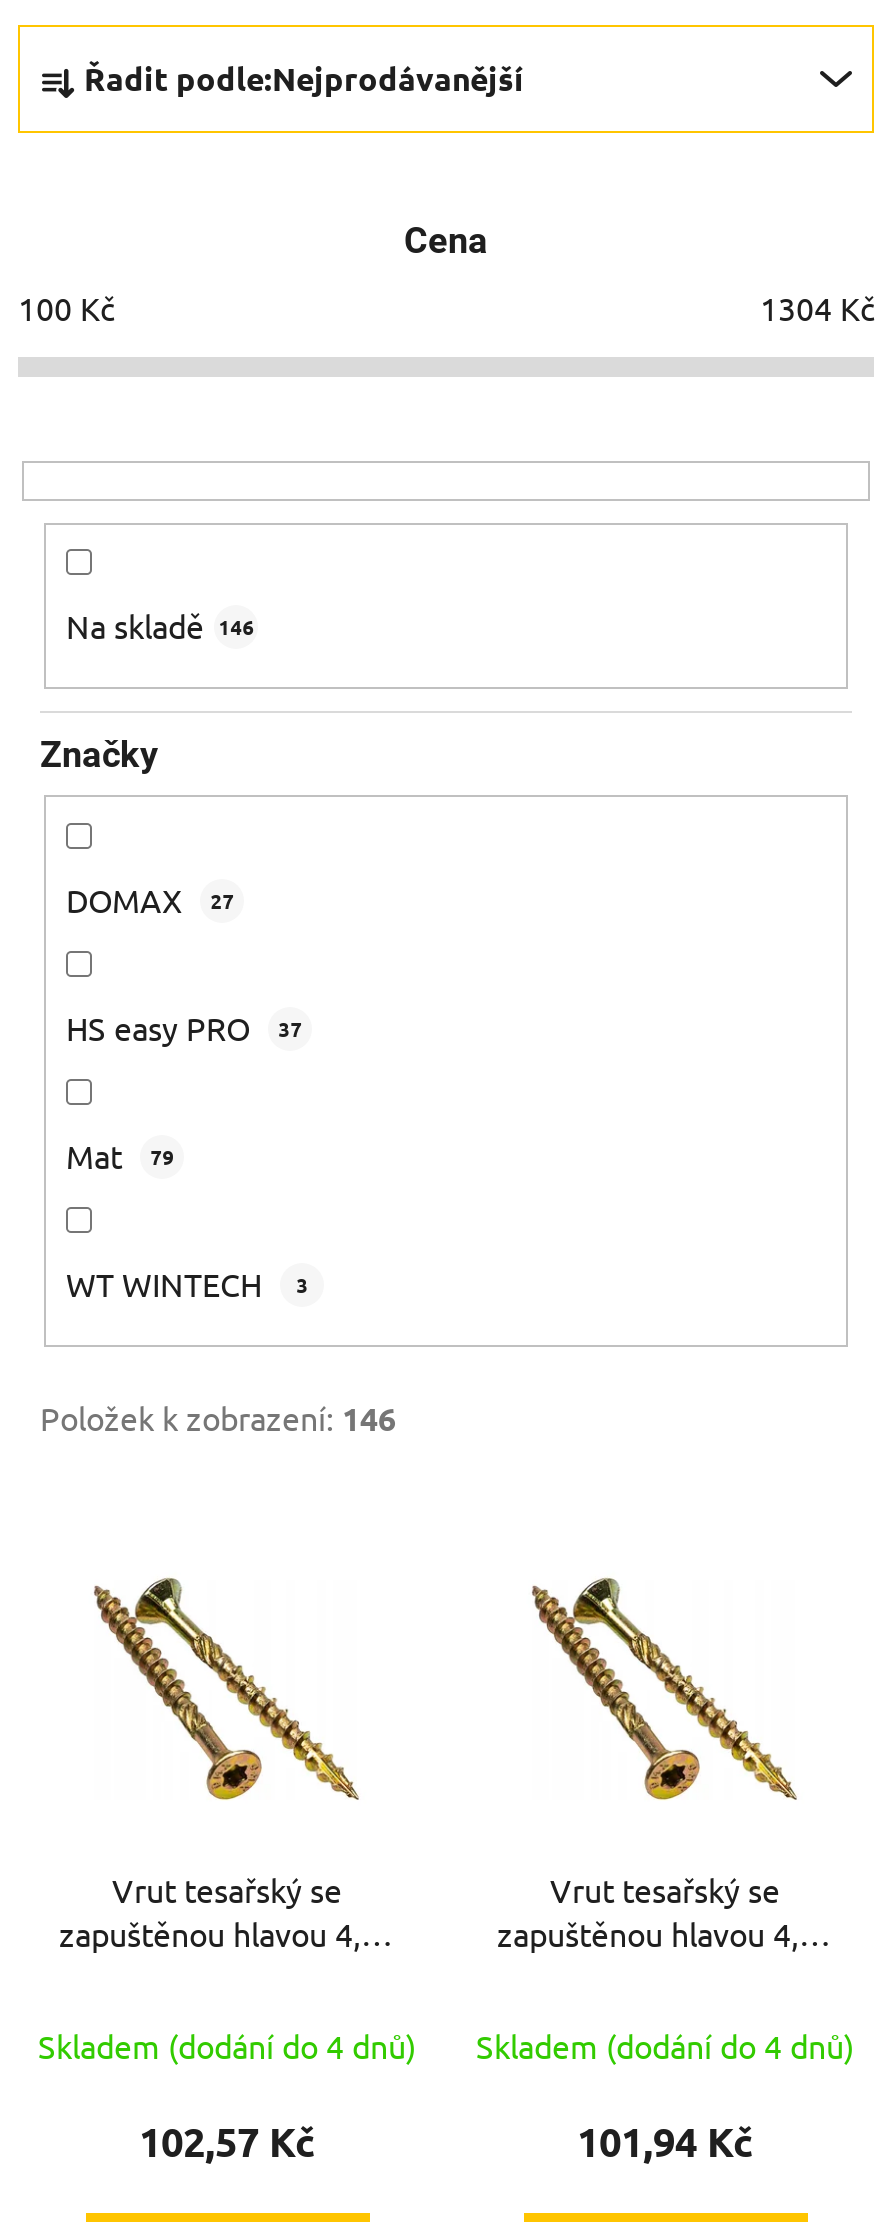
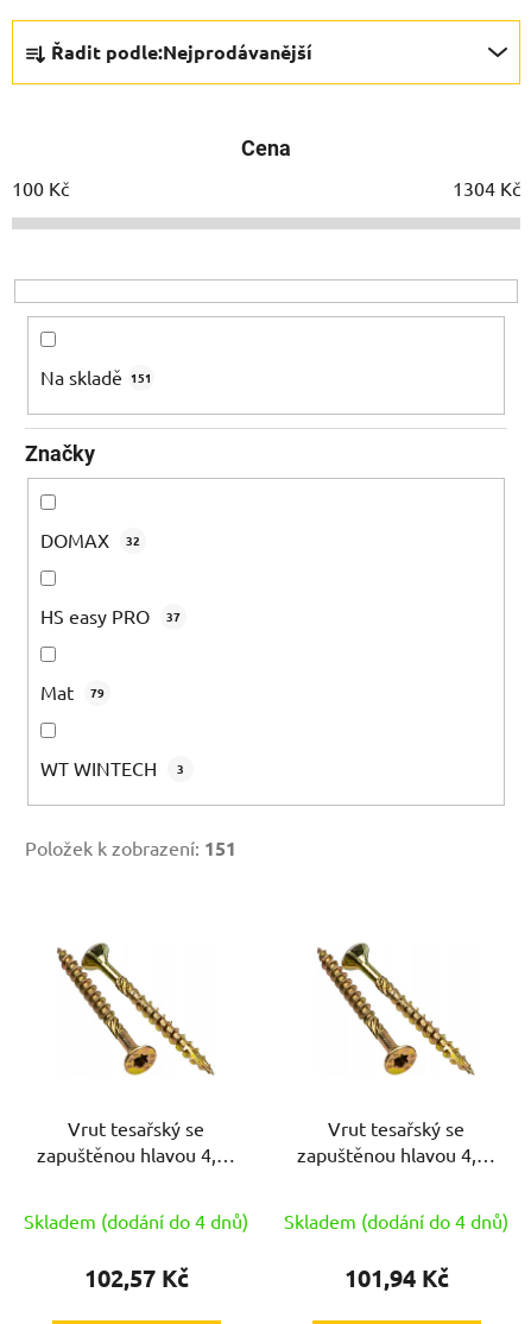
[66,606,254,646] Na skladě 146 -> [40,365,152,389] Na skladě 151
[66,879,234,919] DOMAX 27 -> [40,528,140,552] DOMAX 32
[40,1397,396,1439] Položek k zobrazení: 146 -> [25,836,236,861] Položek k zobrazení: 151

